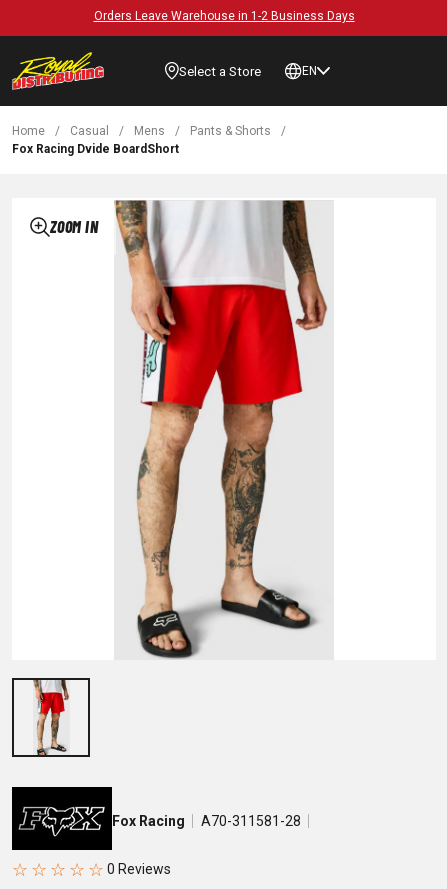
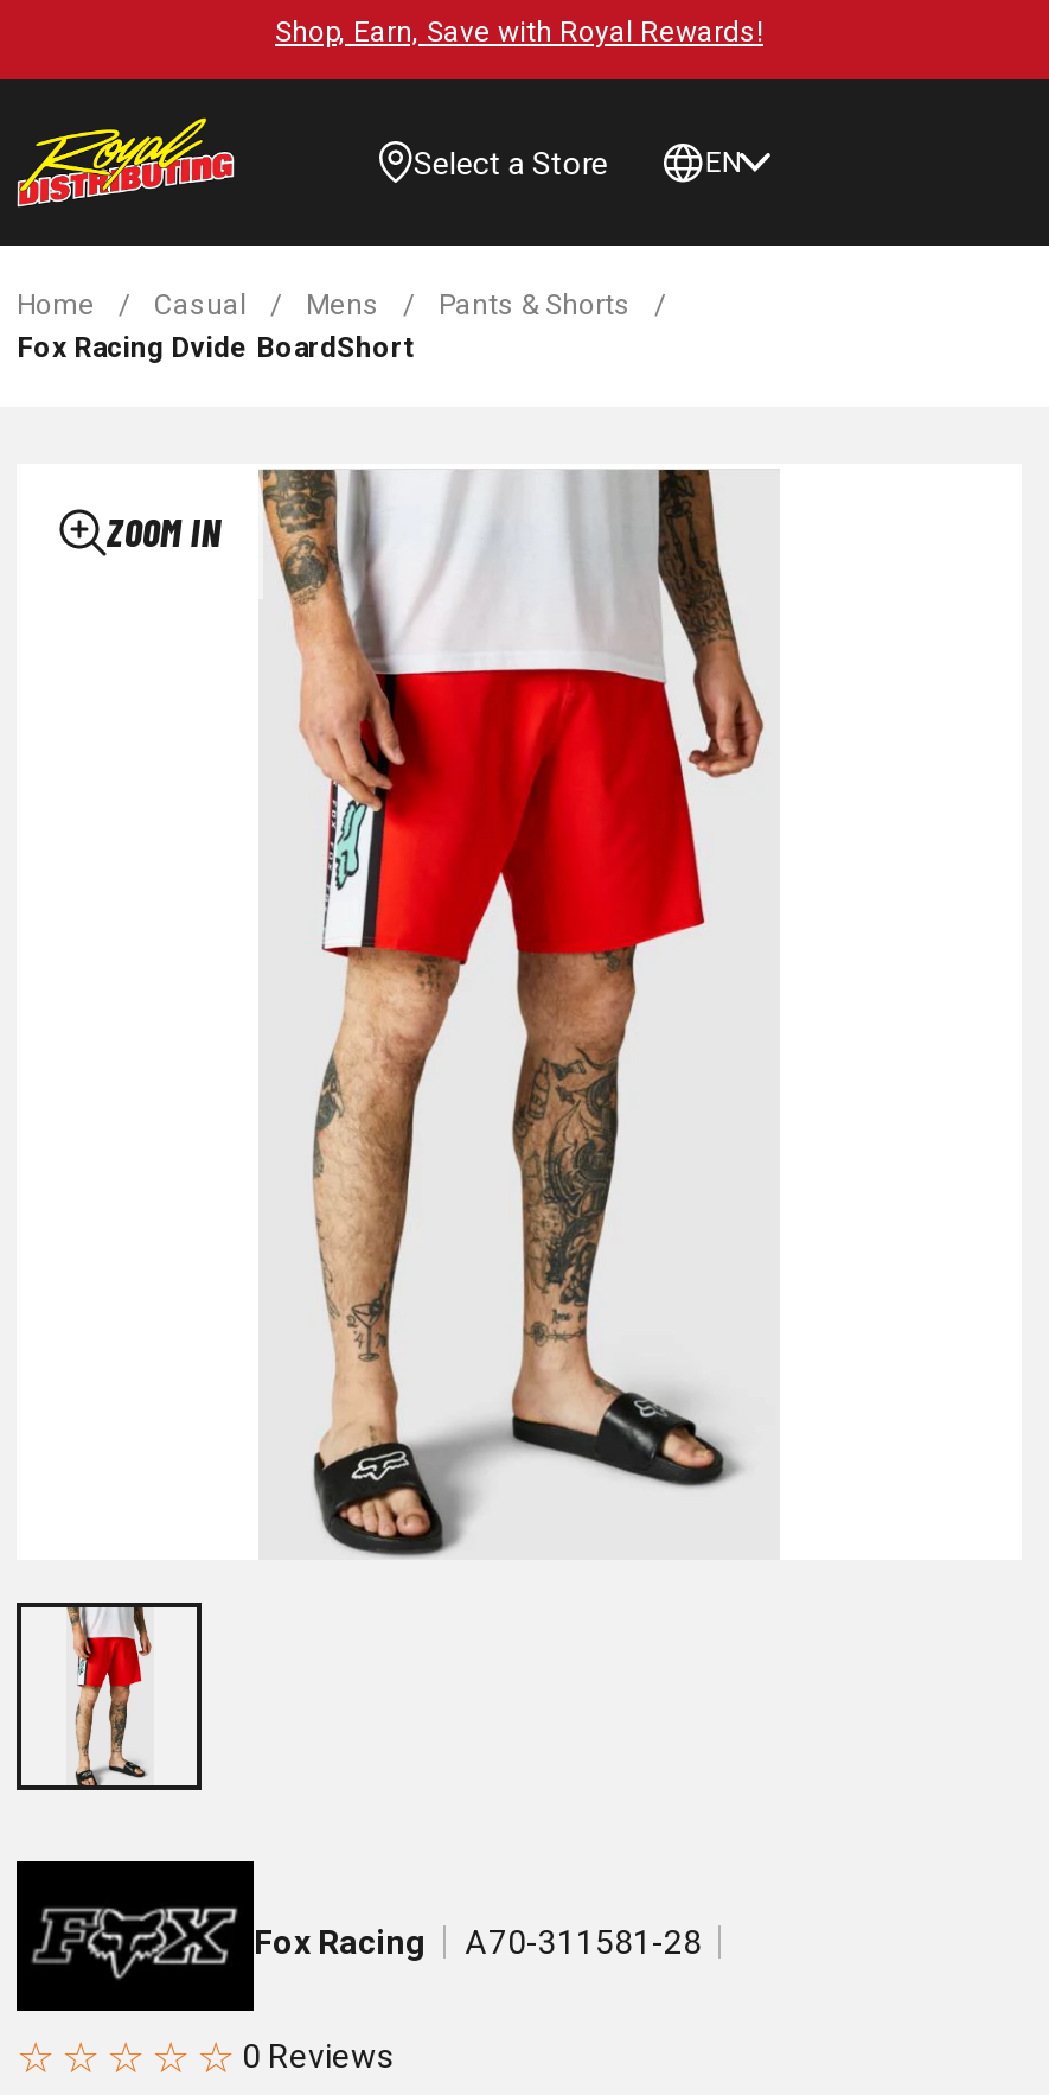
[93,9,354,23] Orders Leave Warehouse in 1-2 Business Days -> [275,15,763,49] Shop, Earn, Save with Royal Rewards!

